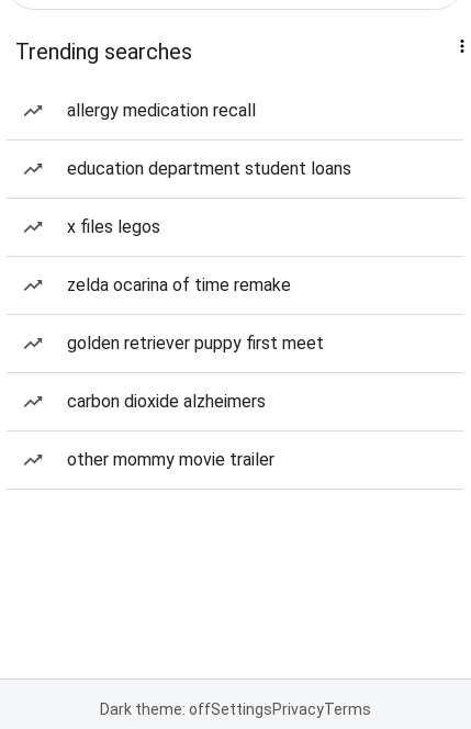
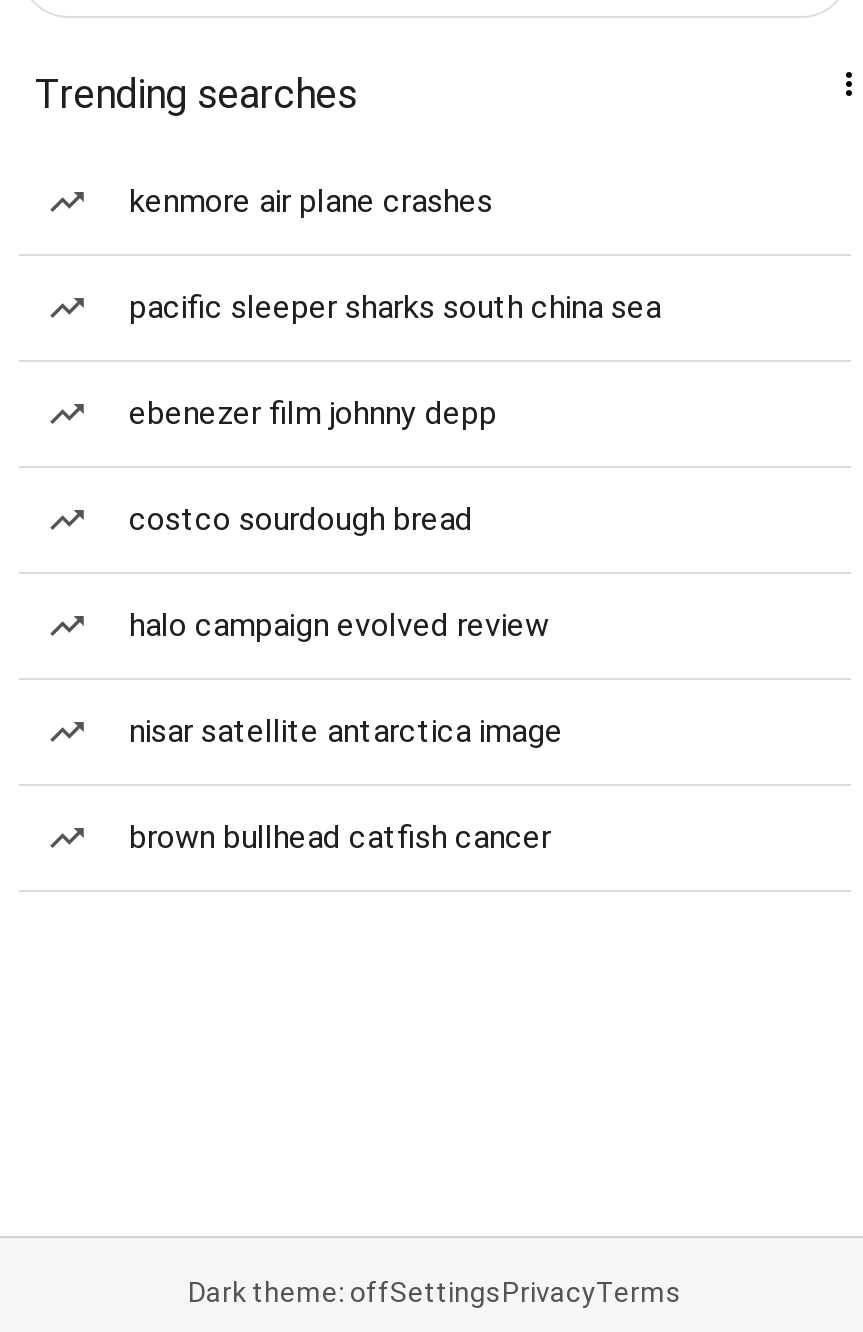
[67,100,256,121] allergy medication recall -> [129,182,493,220] kenmore air plane crashes
[67,158,351,179] education department student loans -> [129,288,661,326] pacific sleeper sharks south china sea
[67,216,160,237] x files legos -> [129,394,497,432] ebenezer film johnny depp
[67,274,291,295] zelda ocarina of time remake -> [129,500,473,538] costco sourdough bread
[67,333,324,354] golden retriever puppy first meet -> [129,606,549,644] halo campaign evolved review
[67,391,266,412] carbon dioxide alzheimers -> [129,712,563,750] nisar satellite antarctica image
[67,449,274,470] other mommy movie trailer -> [129,818,551,856] brown bullhead catfish cancer

